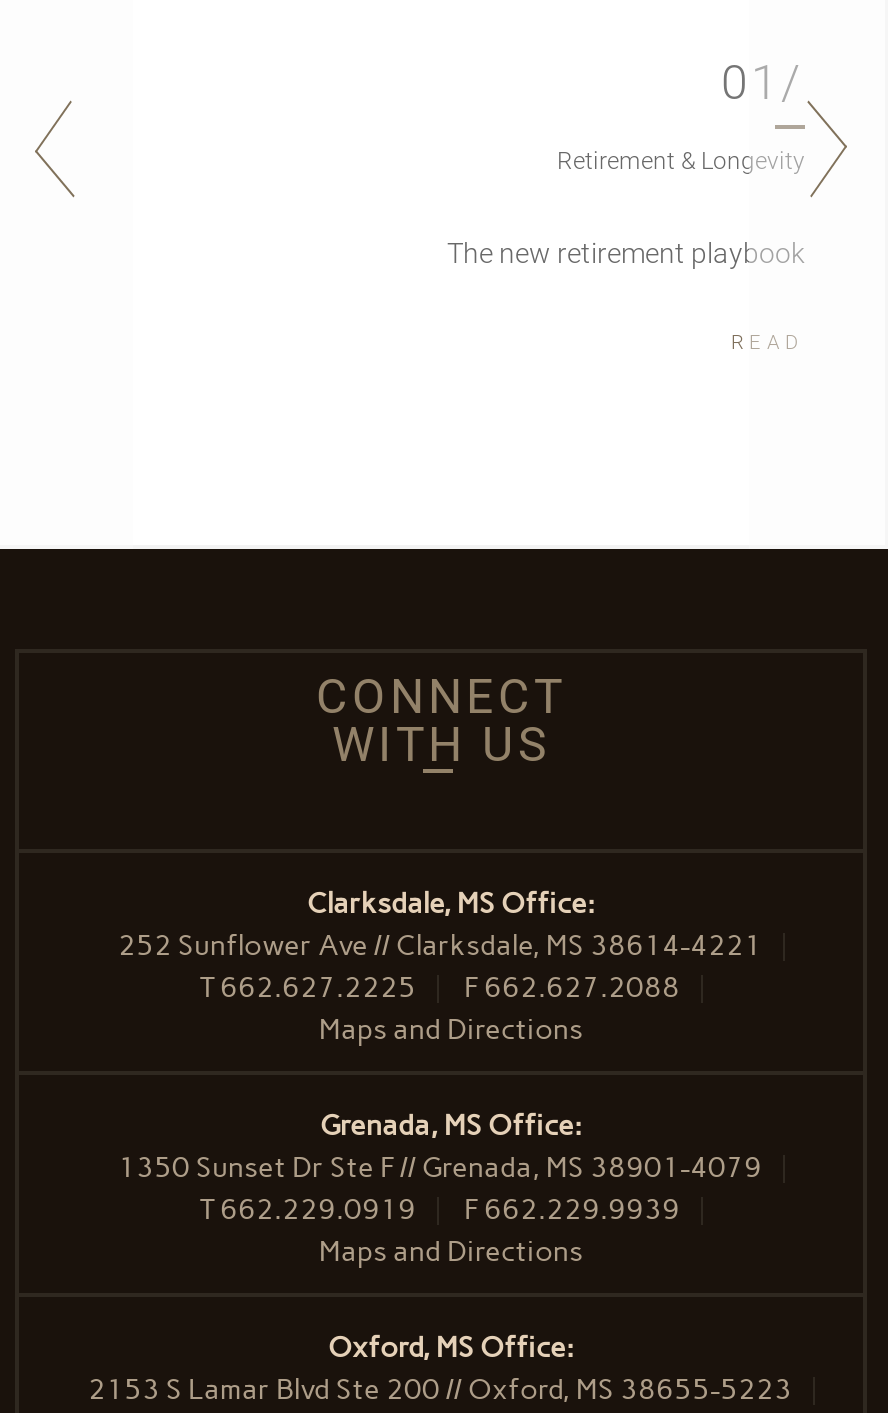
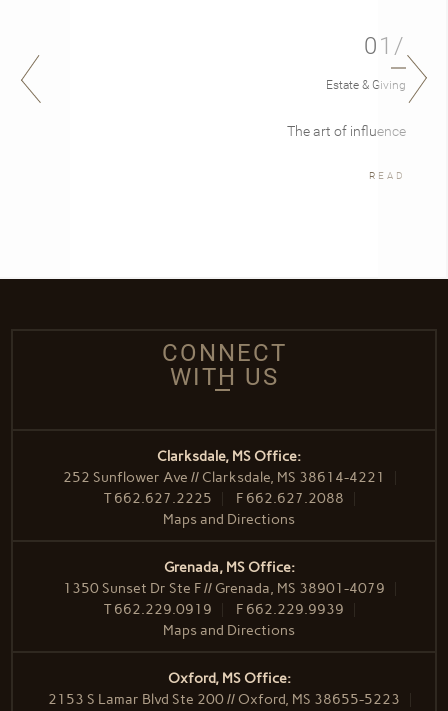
[557,148,805,176] Retirement & Longevity -> [326,78,406,92] Estate & Giving
[447,238,805,270] The new retirement playbook -> [287,123,406,139] The art of influence

